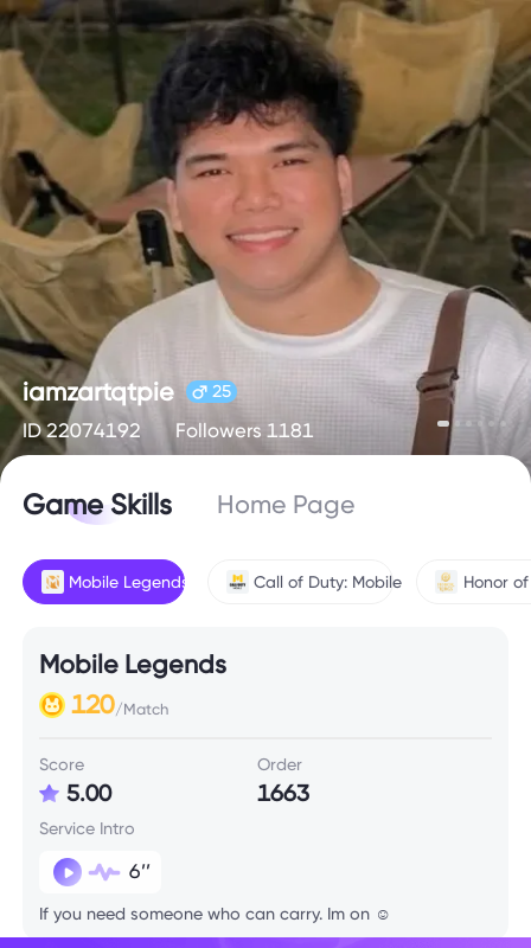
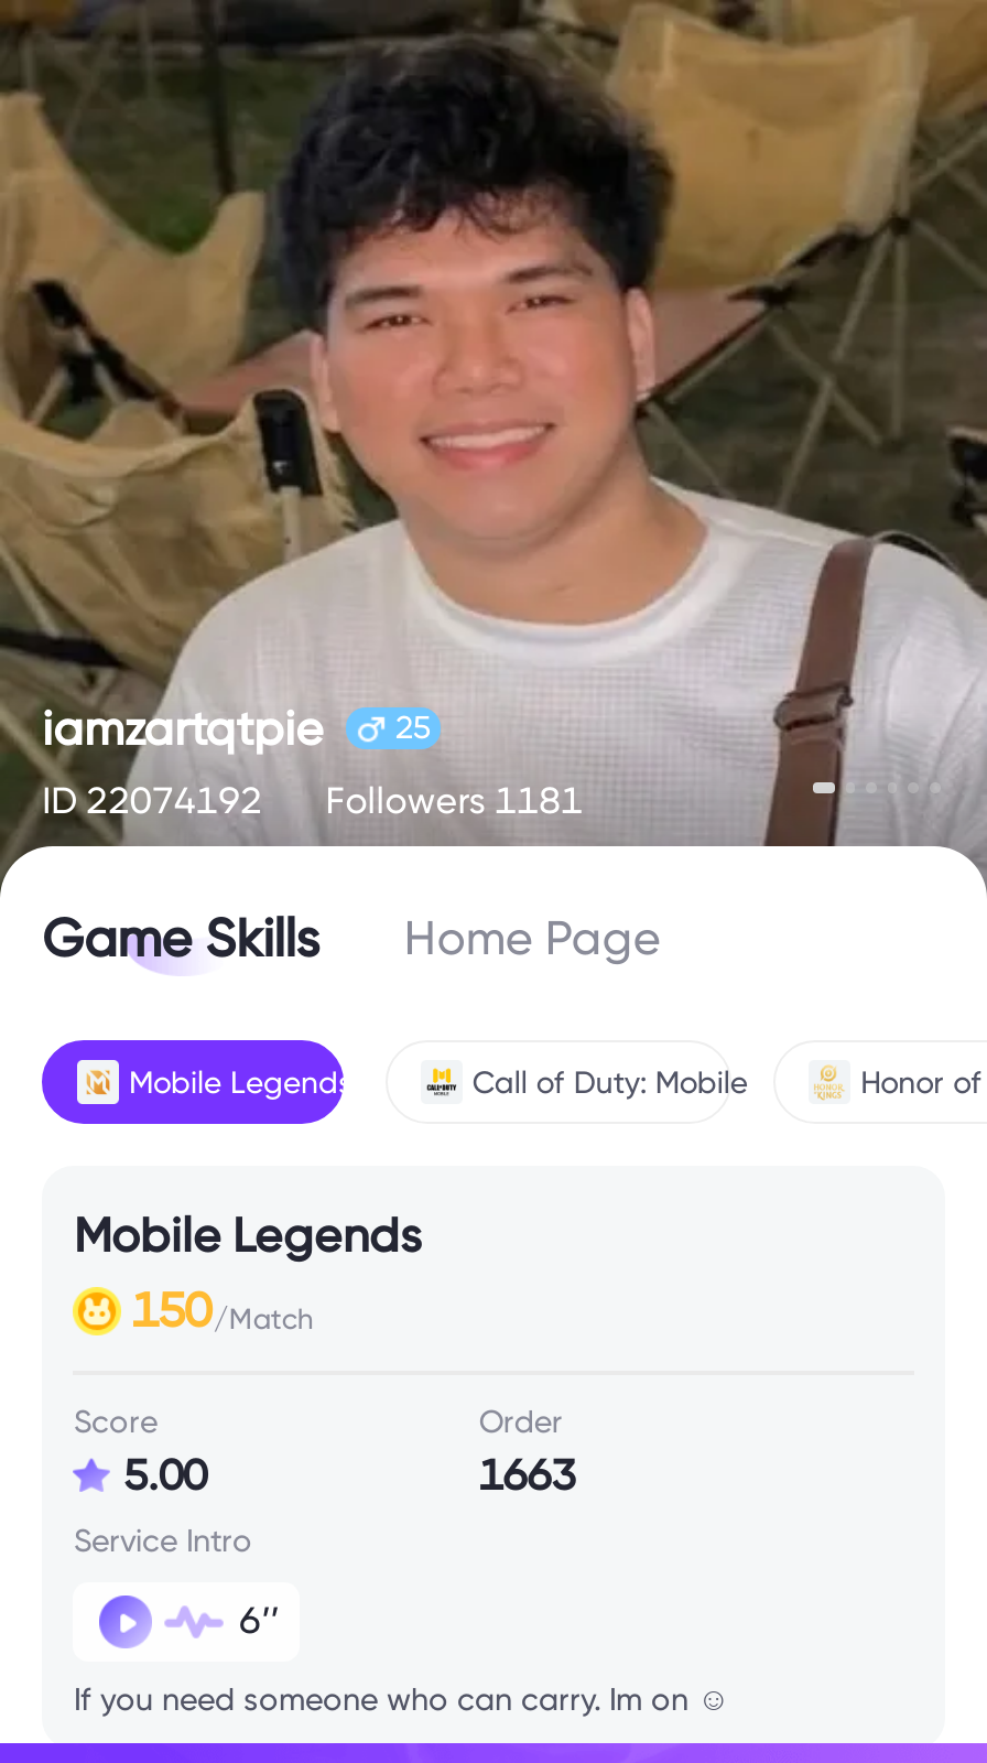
[71,689,168,719] 120 /Match -> [132,1282,313,1337] 150 /Match

